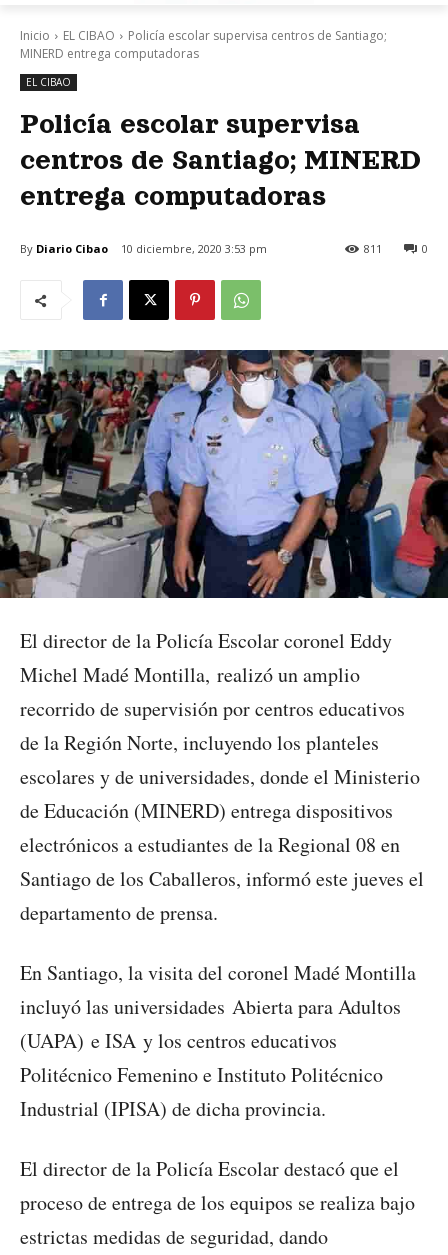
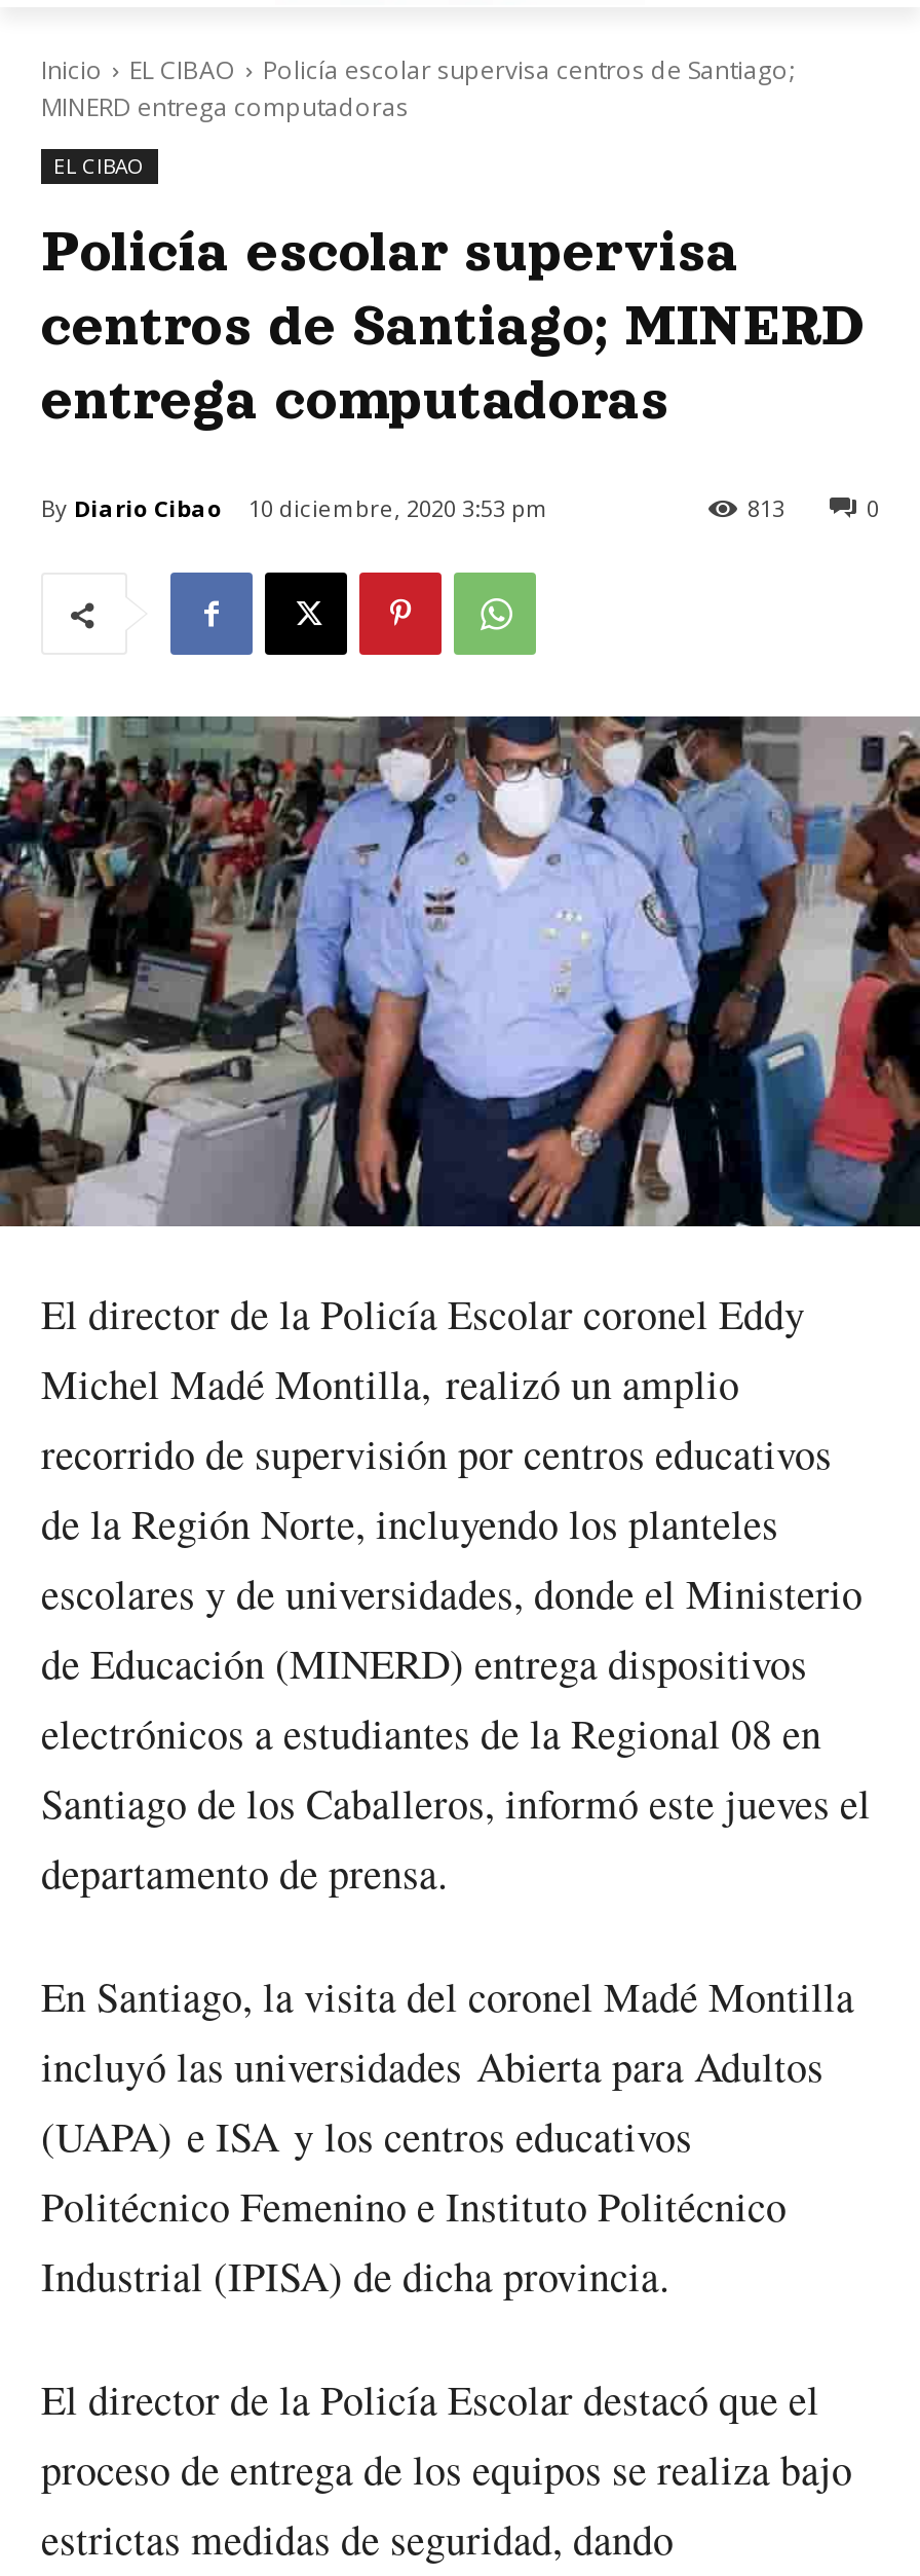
[364,241,382,256] 811 -> [747,493,784,524] 813

